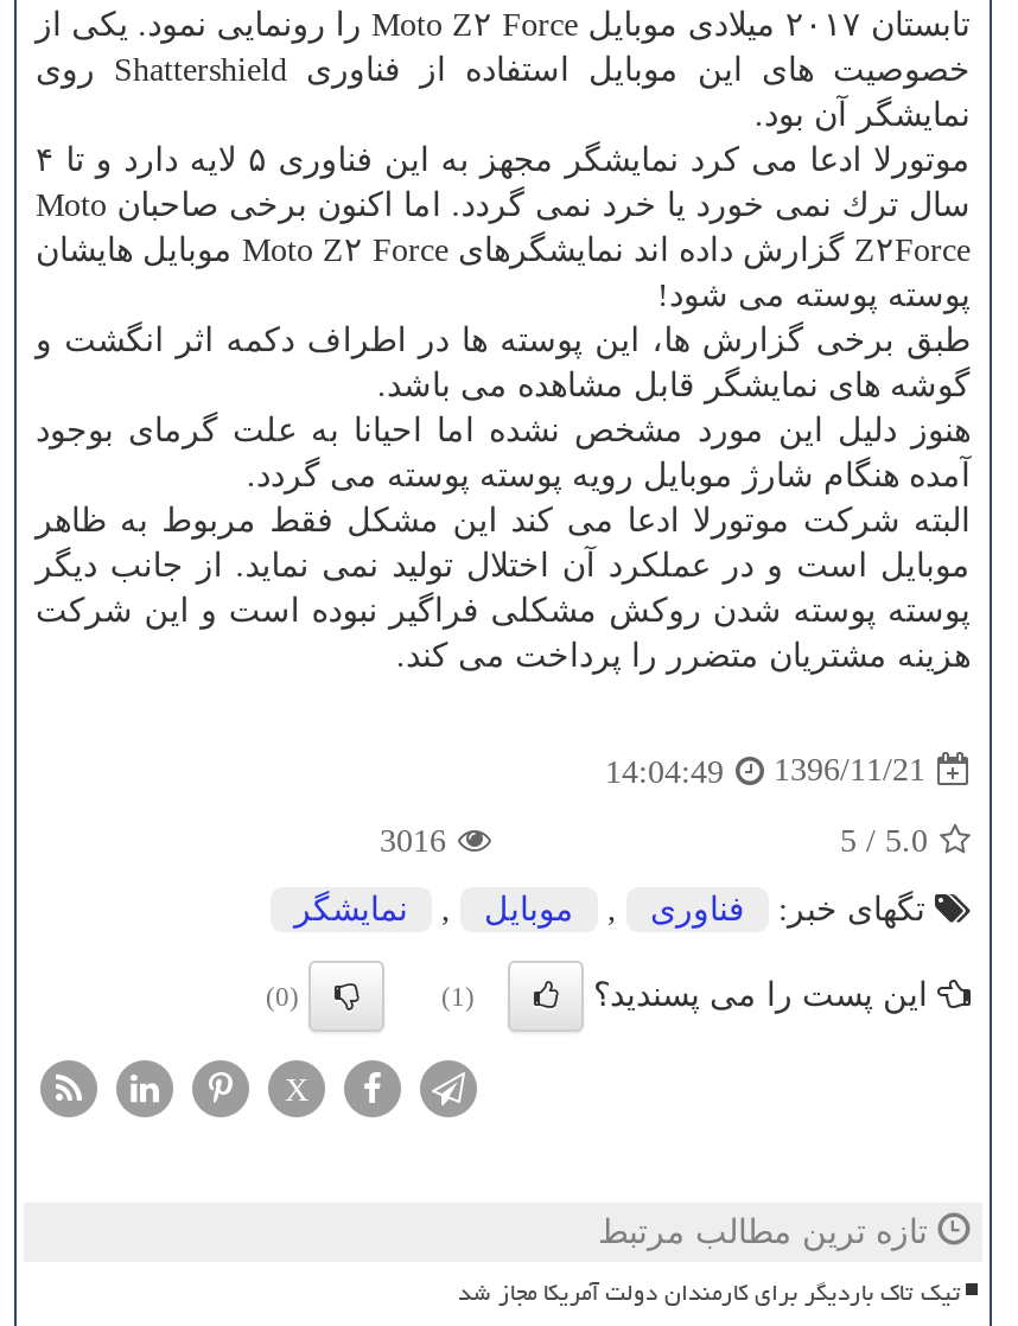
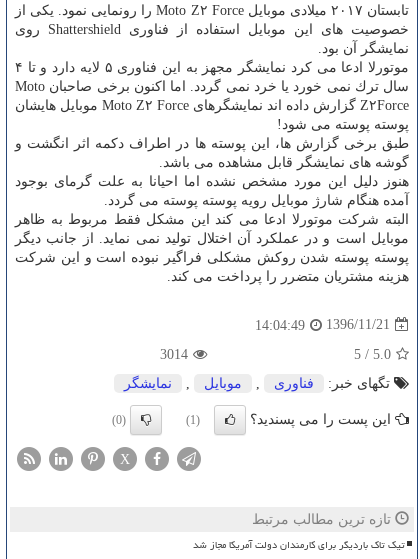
[380,823,446,858] 3016 -> [160,347,188,362] 3014

